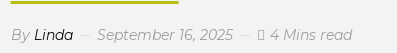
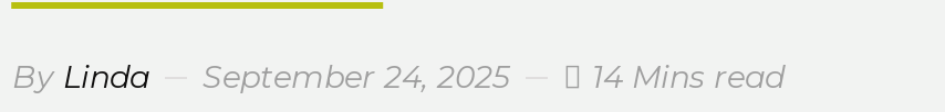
[97,26,352,44] September 16, 2025 | 4 Mins read -> [202,56,785,96] September 24, 2025 | 14 Mins read

